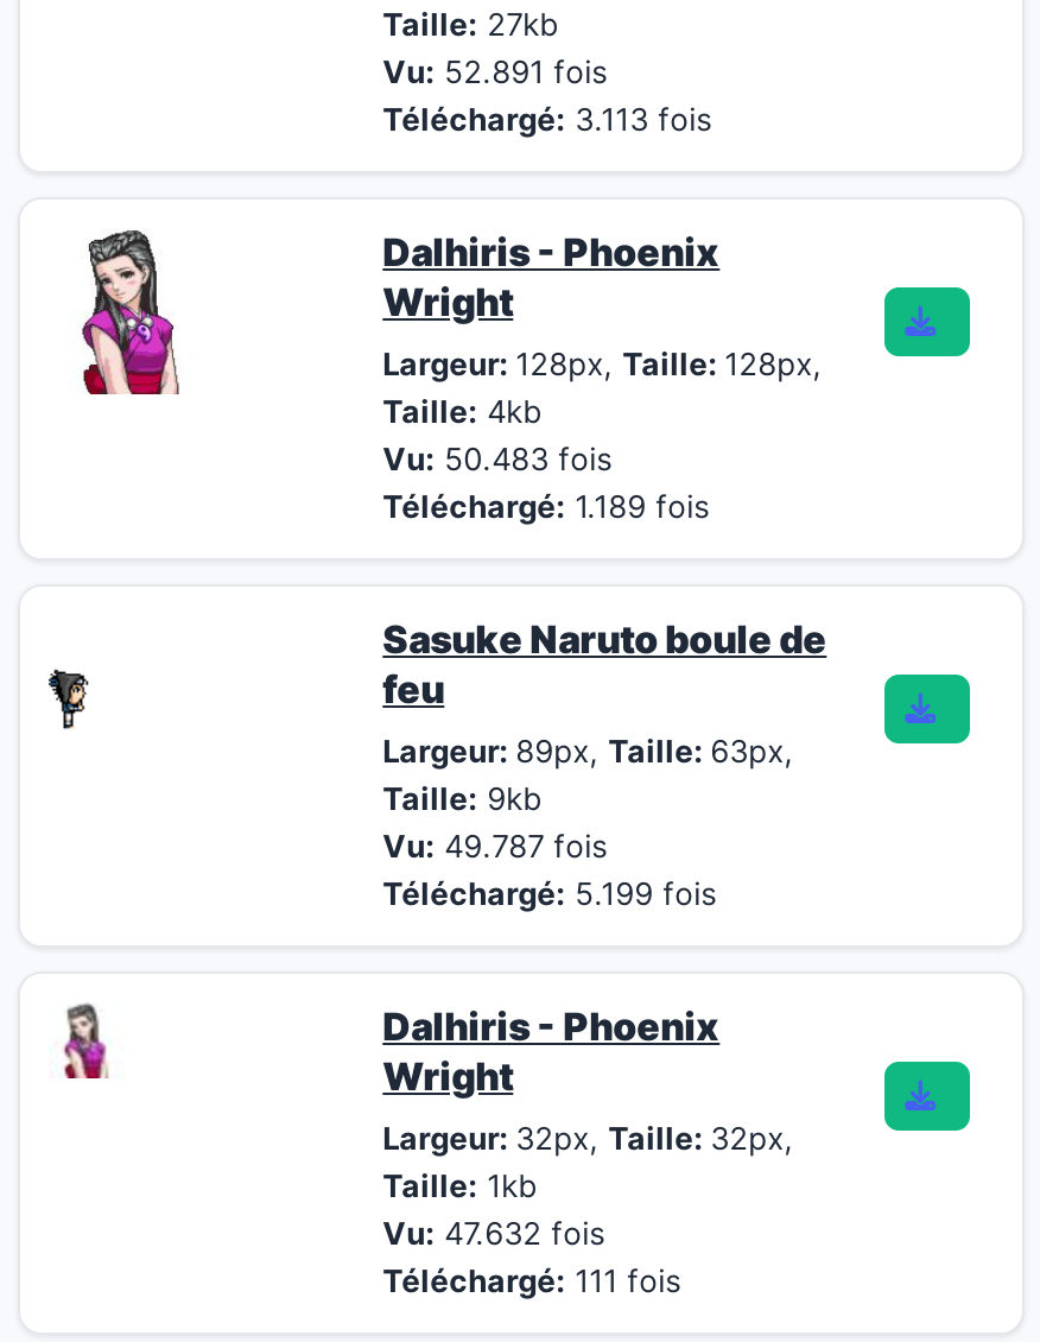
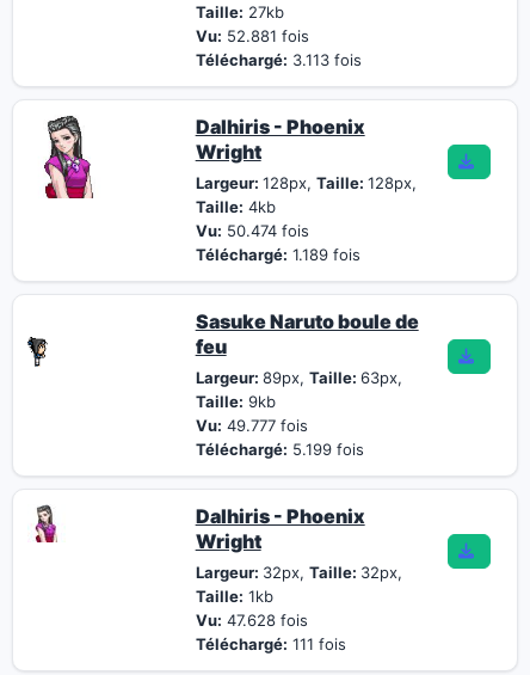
[383,52,608,90] Vu: 52.891 fois -> [195,26,309,45] Vu: 52.881 fois
[383,439,613,477] Vu: 50.483 fois -> [195,221,309,240] Vu: 50.474 fois
[383,827,608,865] Vu: 49.787 fois -> [195,416,308,435] Vu: 49.777 fois
[383,1214,606,1252] Vu: 47.632 fois -> [195,610,308,630] Vu: 47.628 fois

